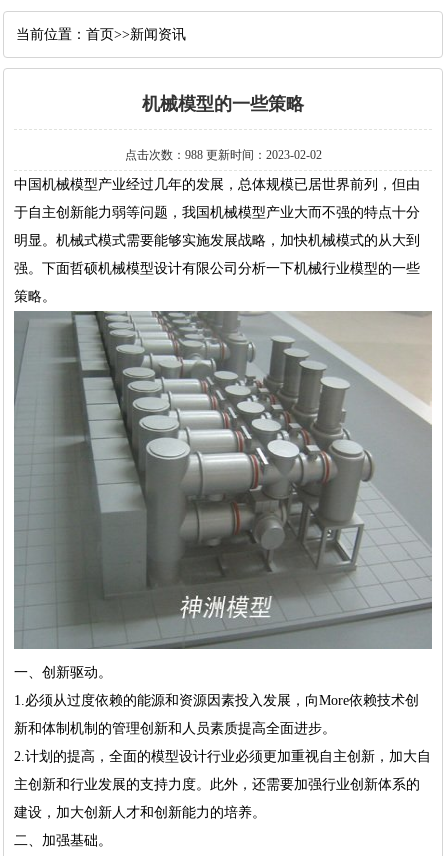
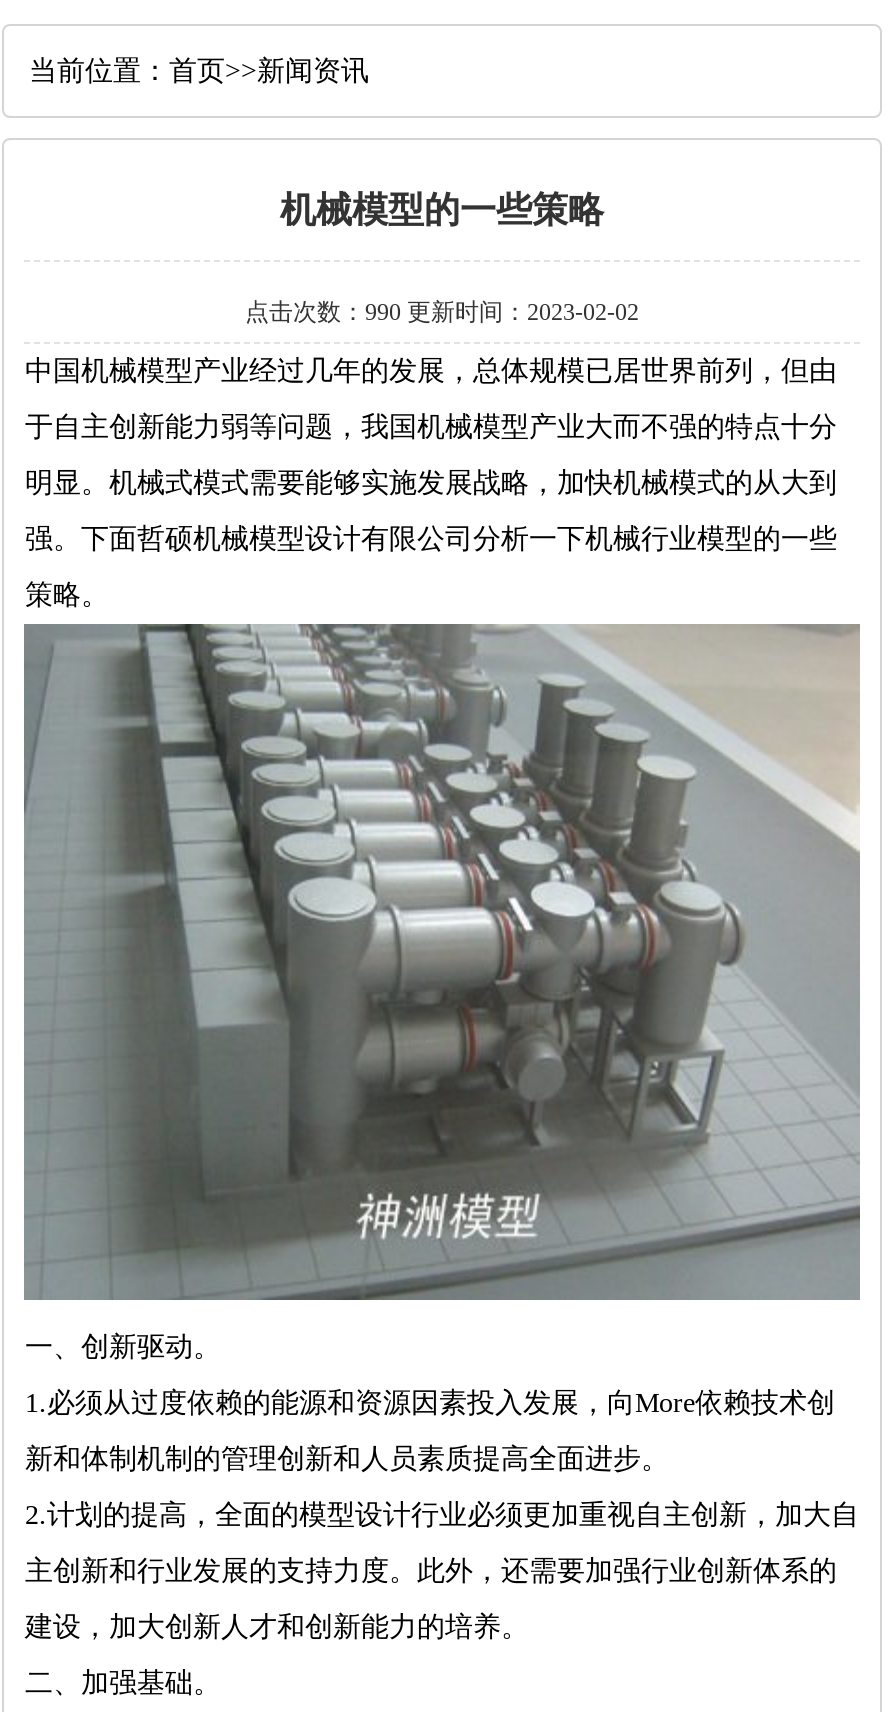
[124,148,321,162] 点击次数：988 更新时间：2023-02-02 -> [245,298,639,326] 点击次数：990 更新时间：2023-02-02

